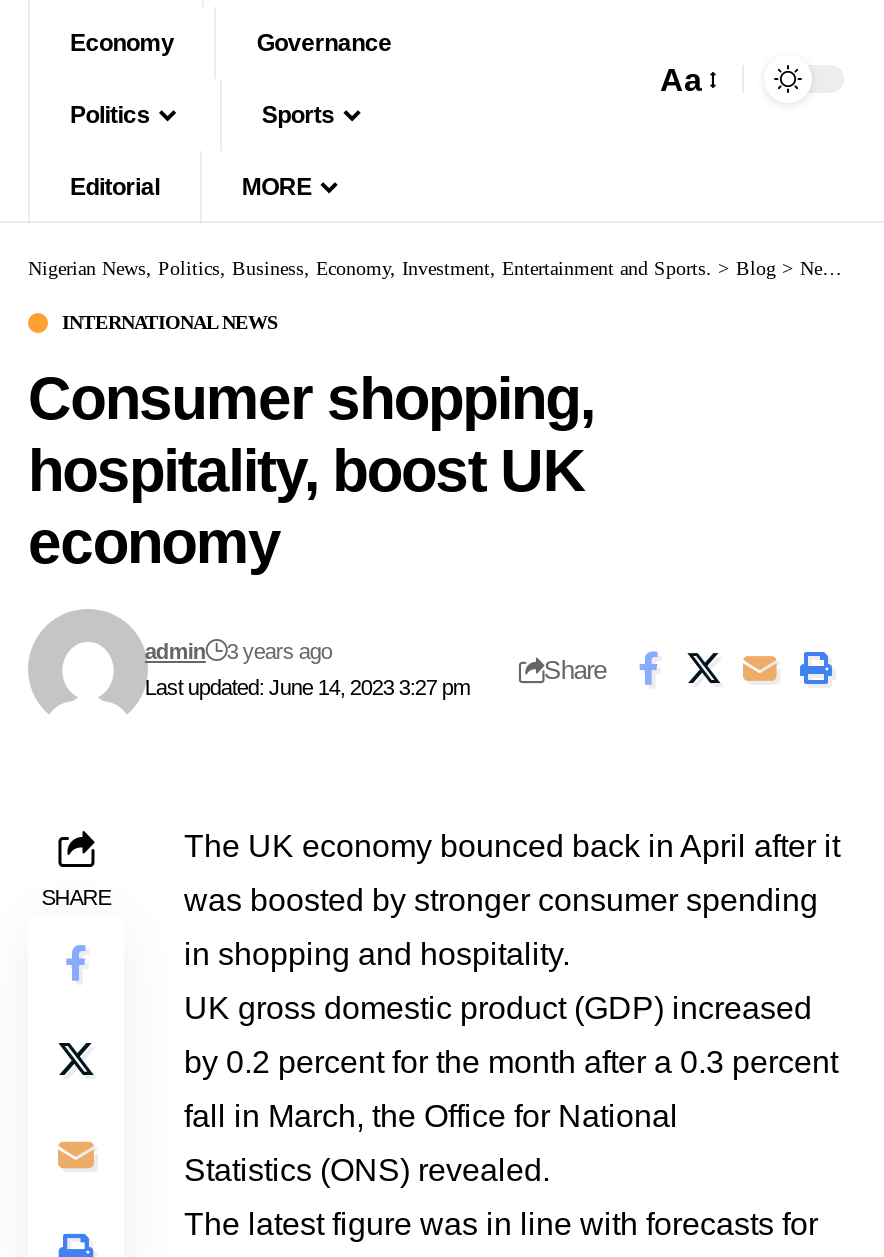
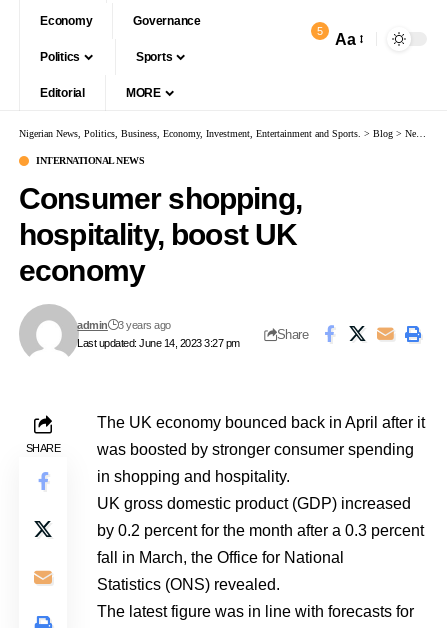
none -> [317,24,323,36] 5

